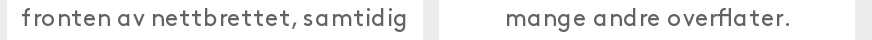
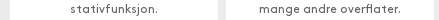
[21,8,409,32] fronten av nettbrettet, samtidig -> [70,4,158,16] stativfunksjon.

